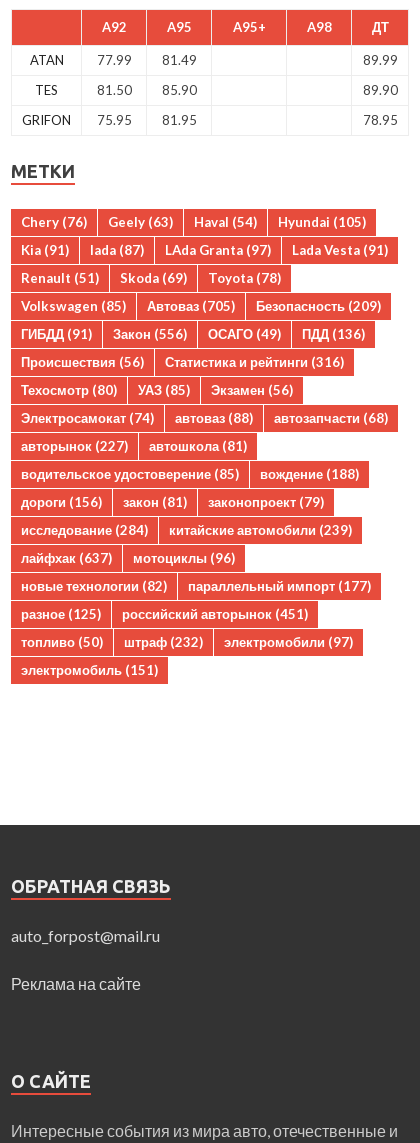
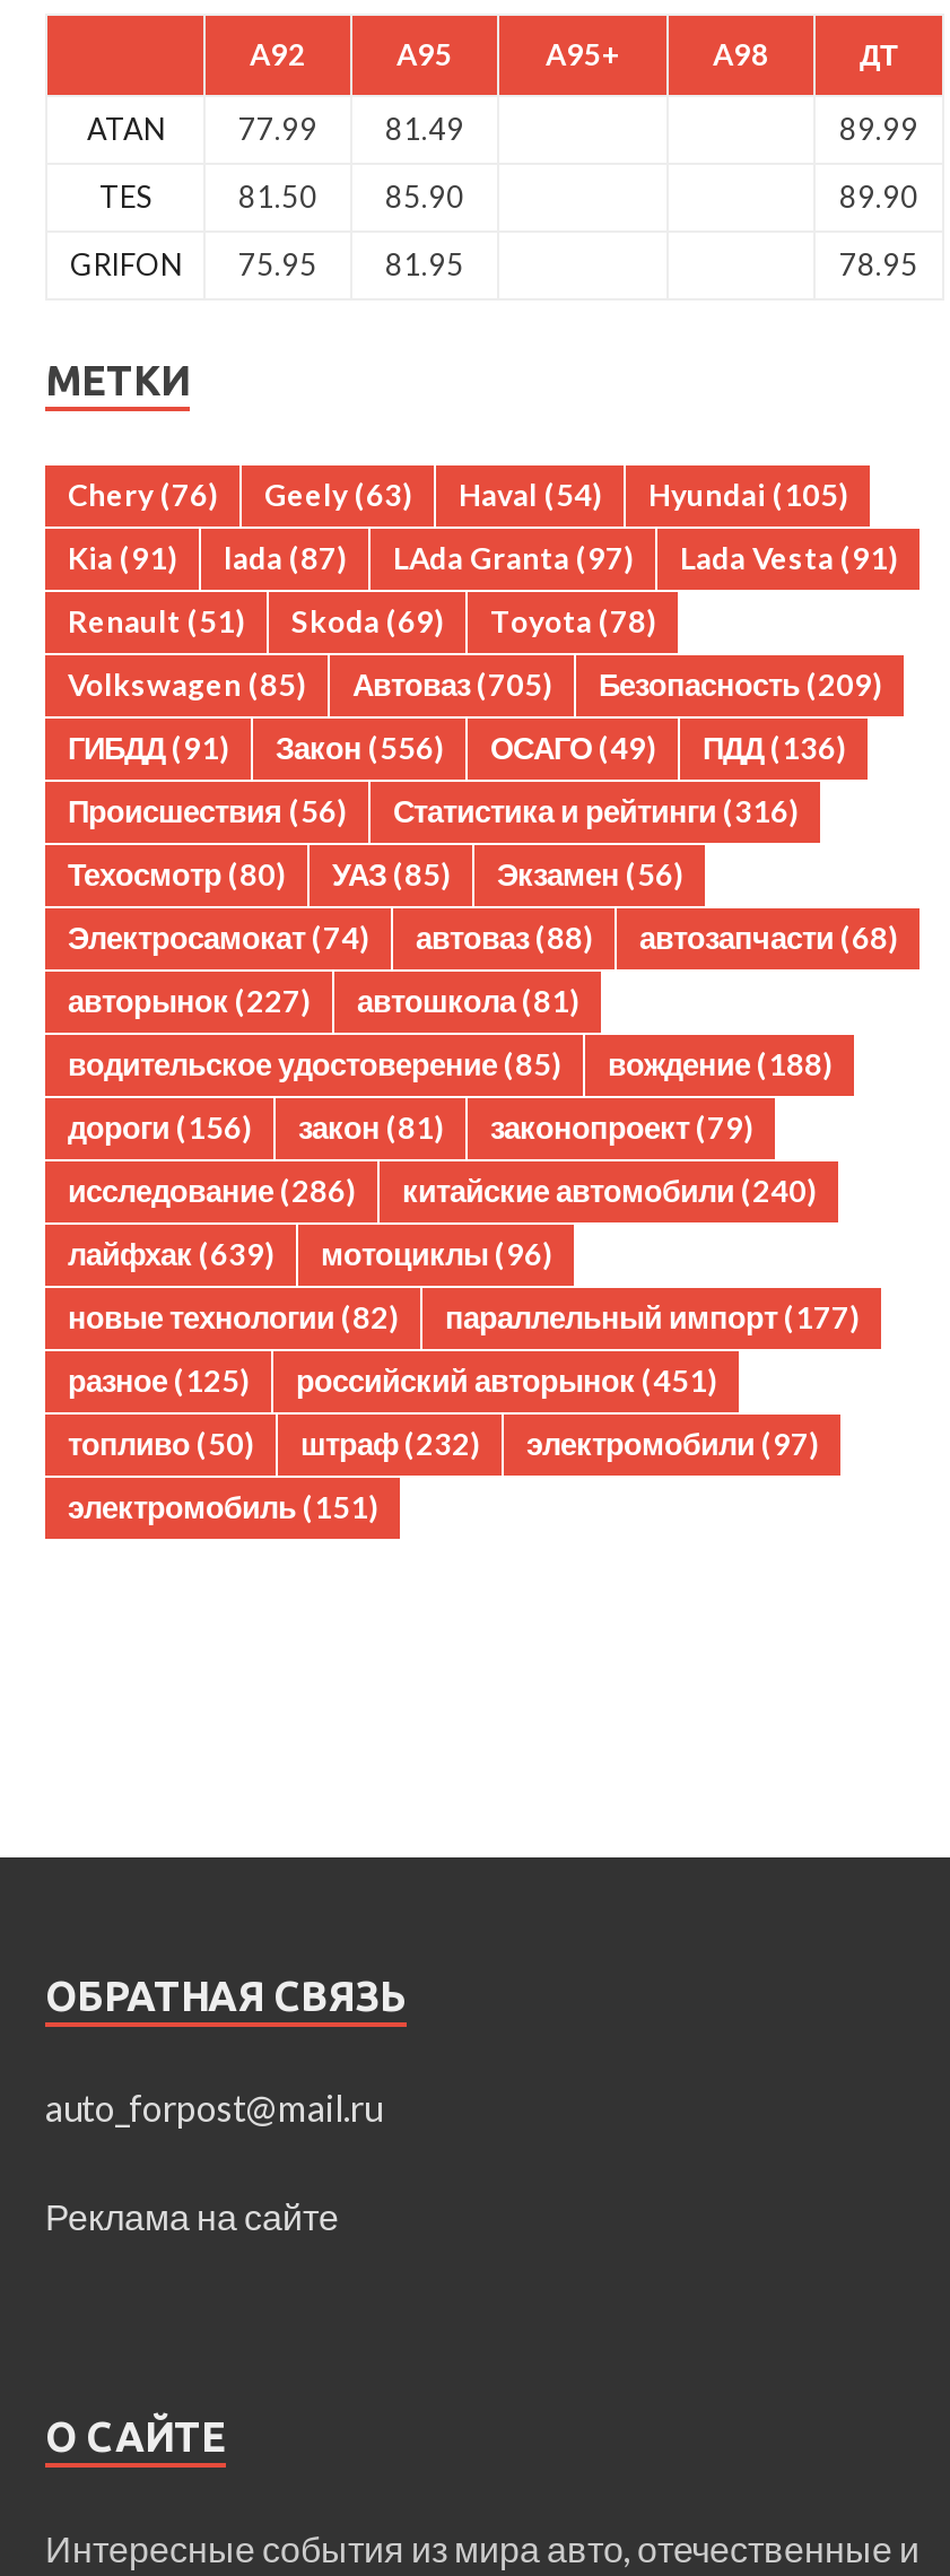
[21,521,148,537] исследование (284) -> [68,1172,355,1208] исследование (286)
[169,521,352,537] китайские автомобили (239) -> [402,1172,816,1208] китайские автомобили (240)
[21,549,235,565] лайфхак (637) мотоциклы (96) -> [68,1235,551,1271] лайфхак (639) мотоциклы (96)

